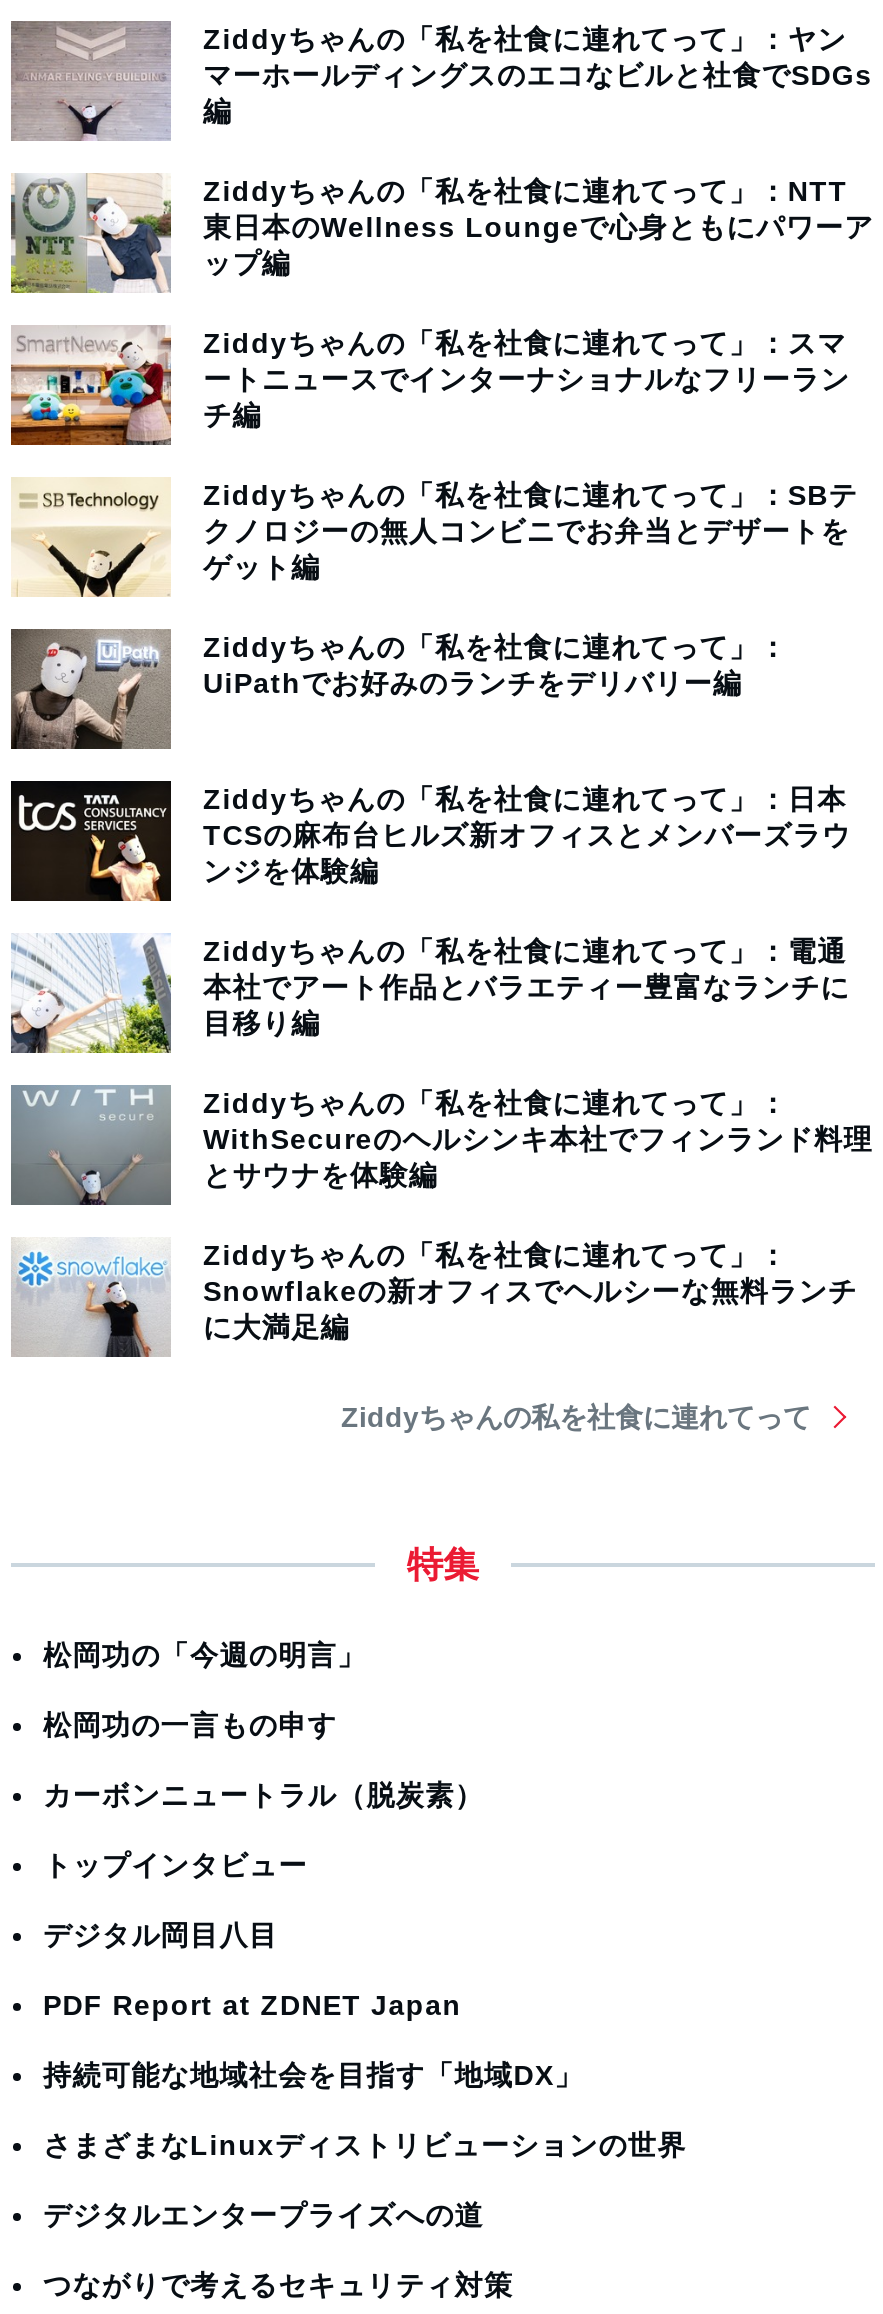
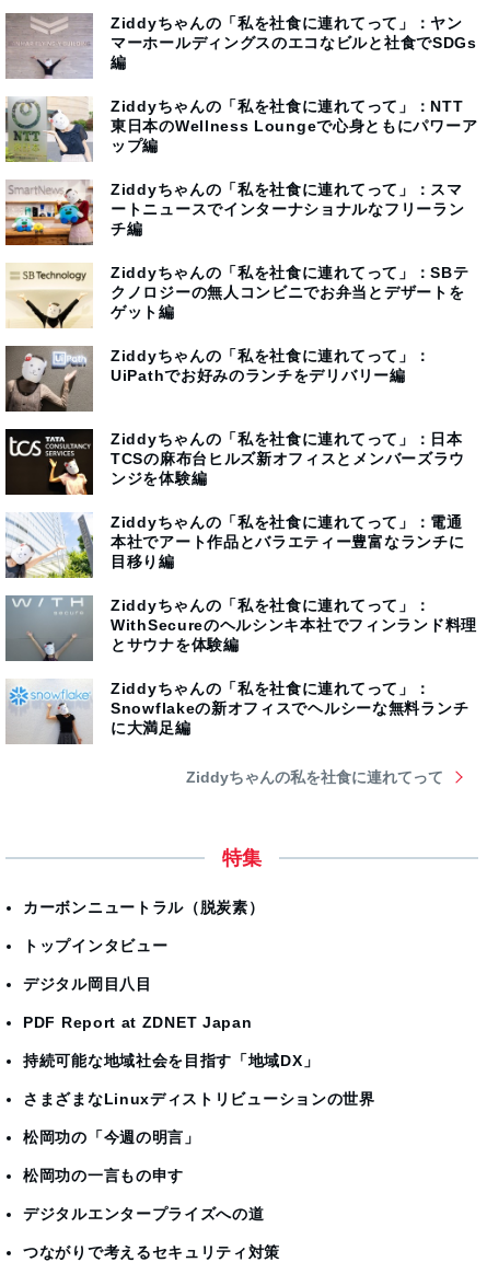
moved [43,1639,366,1741] -> [23,1128,200,1184]: 松岡功の「今週の明言」 | 松岡功の一言もの申す
moved [43,1779,687,2161] -> [23,899,375,1108]: カーボンニュートラル（脱炭素） | トップインタビュー | デジタル岡目八目 | PDF Report at ZDNET Japan | 持続可能な地域社会を目指す「地域DX」 | さまざまなLinuxディストリビューションの世界

